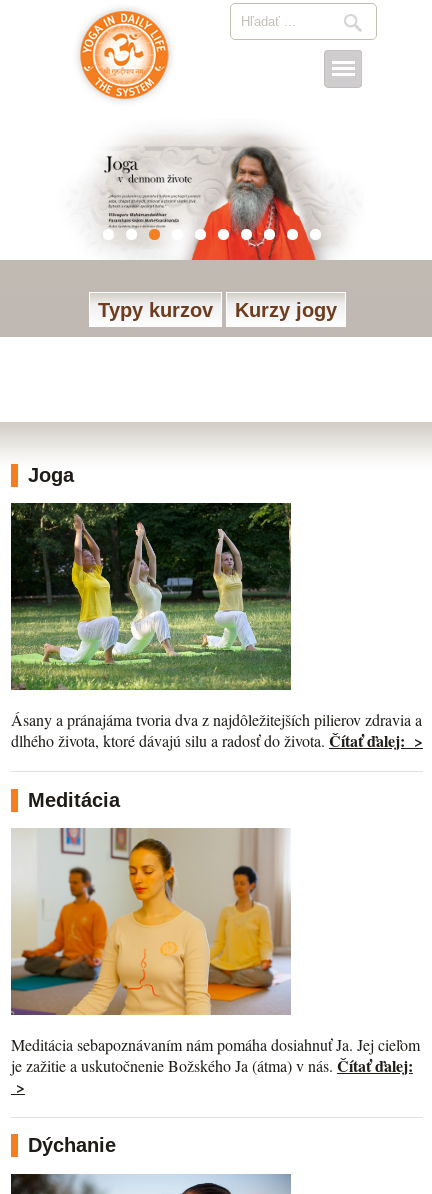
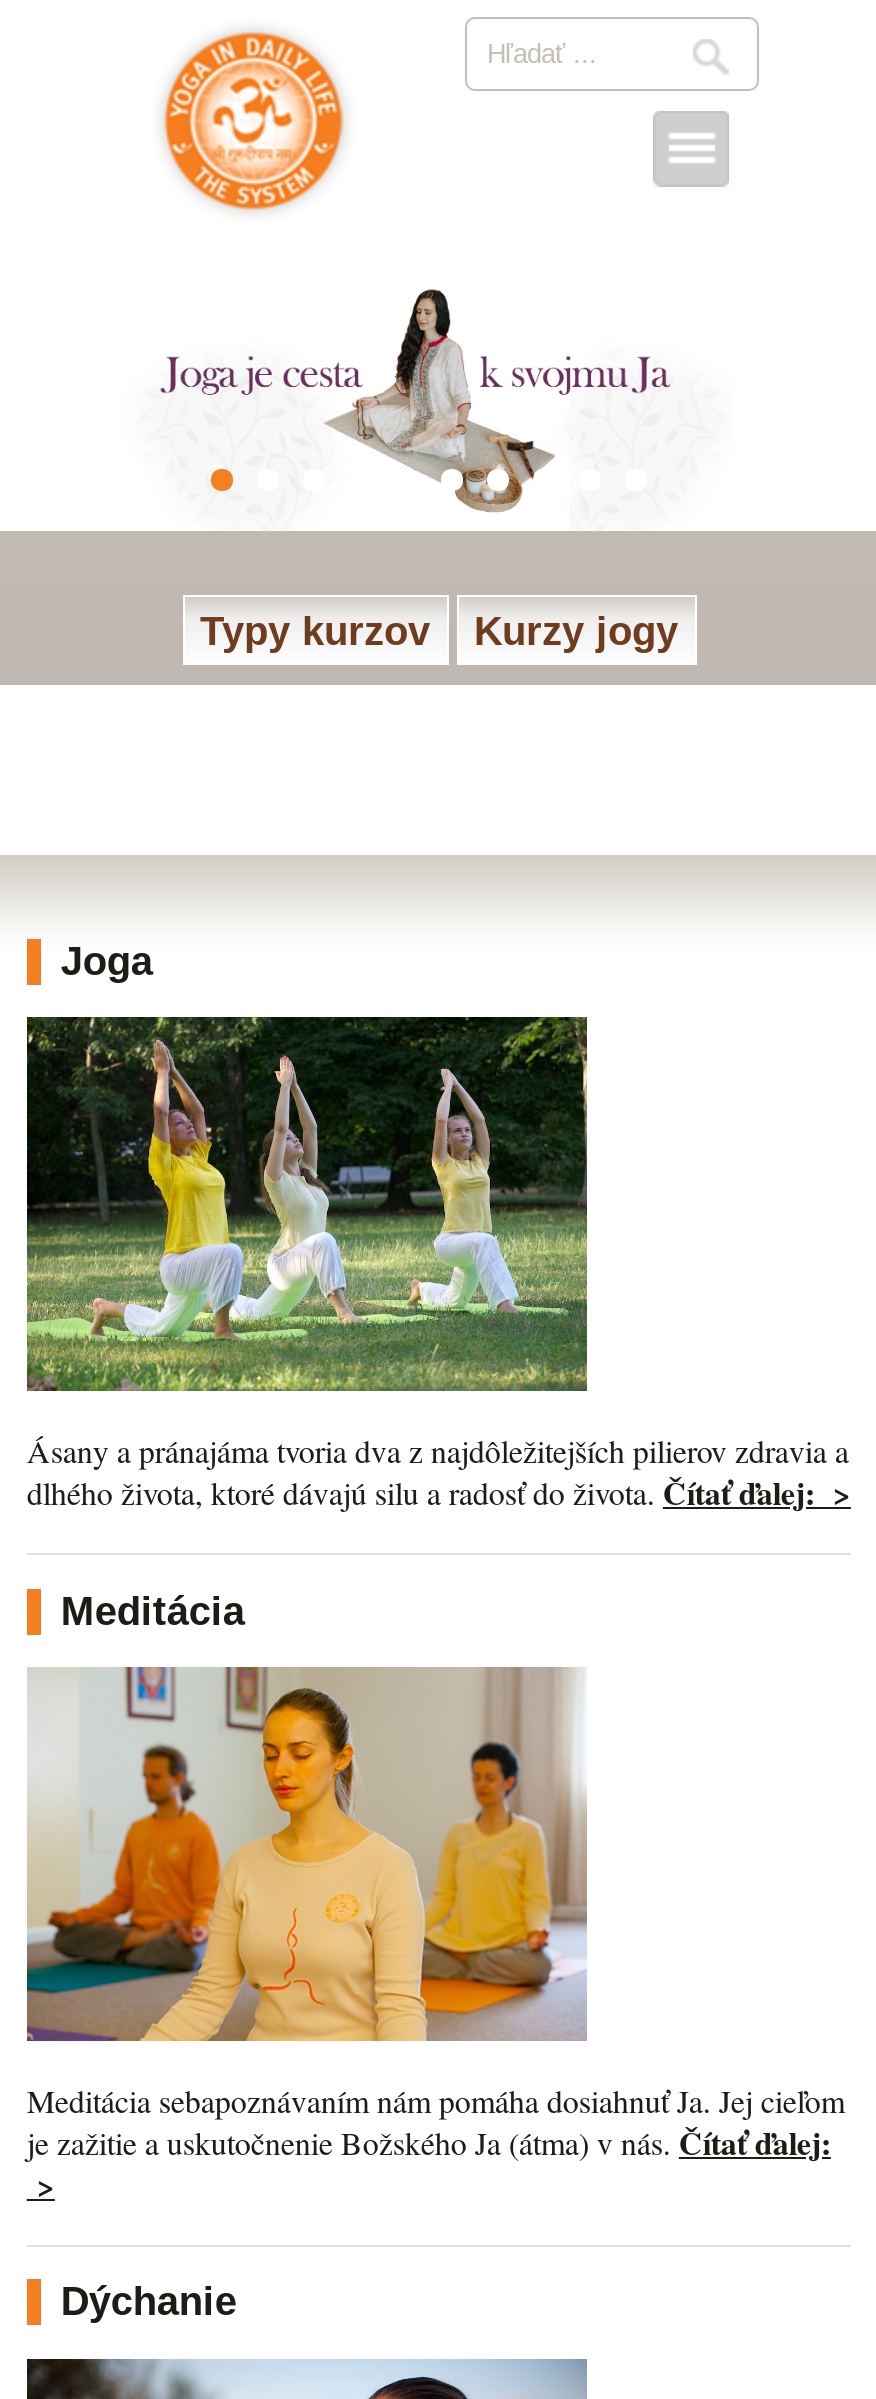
[82,135,331,261] [image] -> [159,283,669,533] [image]

